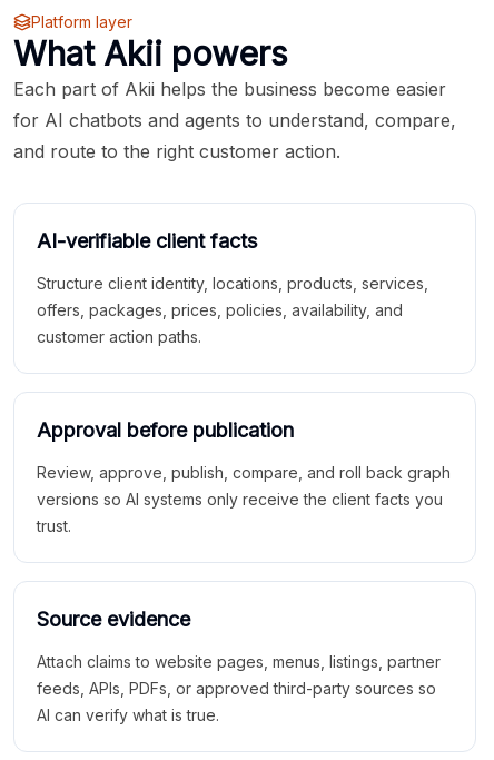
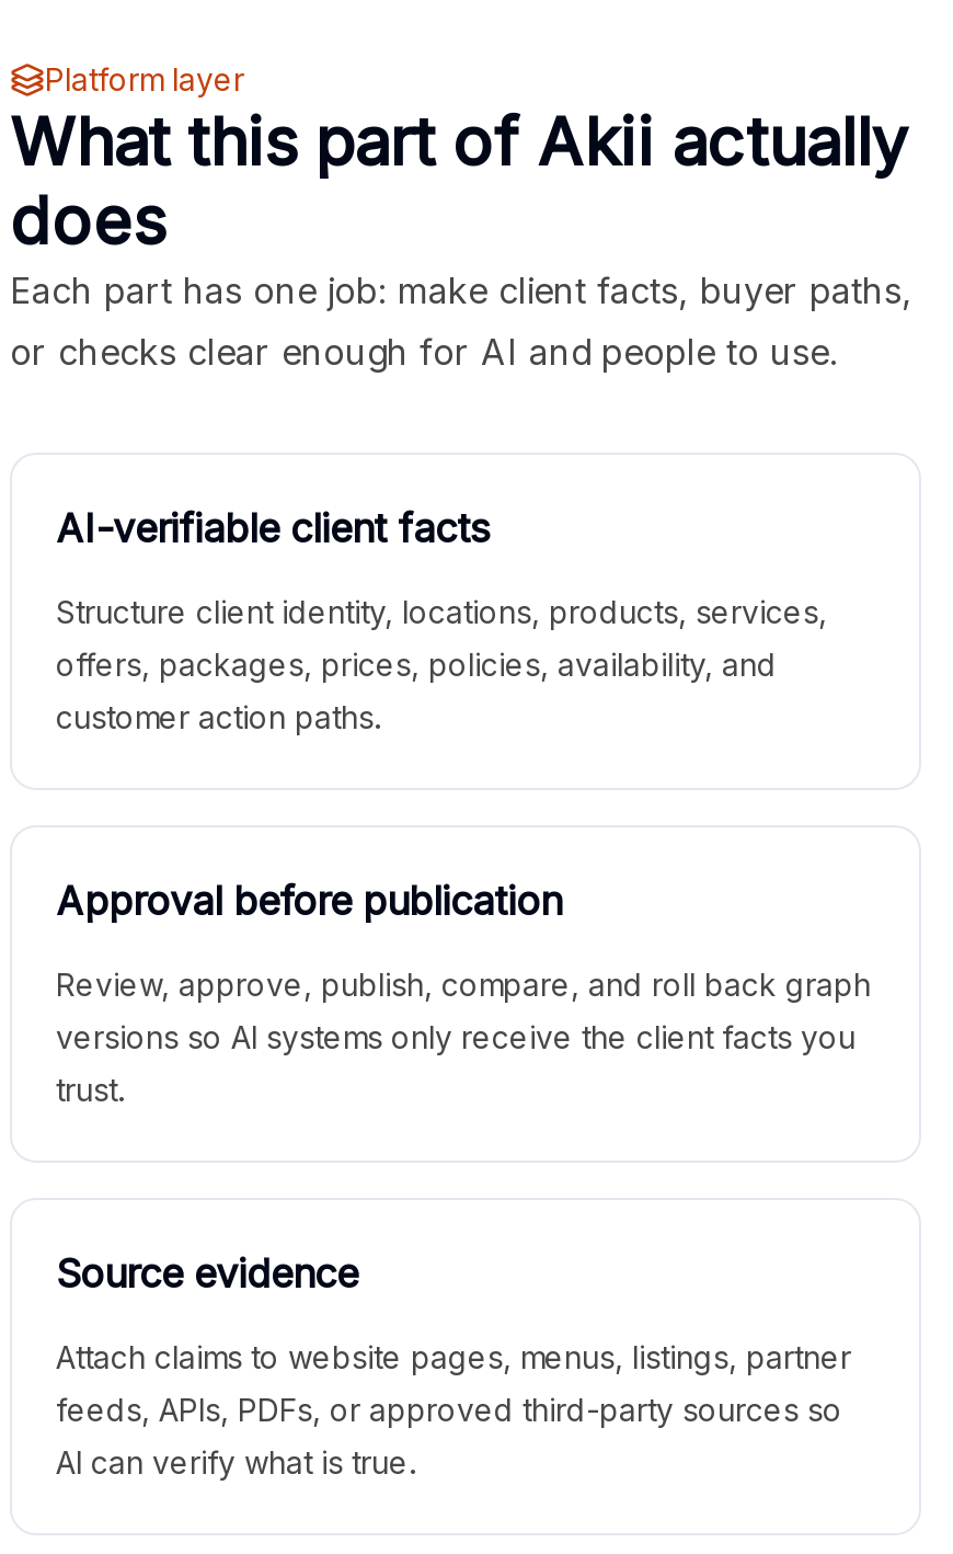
[13,33,456,162] What Akii powers | Each part of Akii helps the business become easier | for AI chatbots and agents to understand, compare, | and route to the right customer action. -> [10,102,912,374] What this part of Akii actually | does | Each part has one job: make client facts, buyer paths, | or checks clear enough for AI and people to use.

